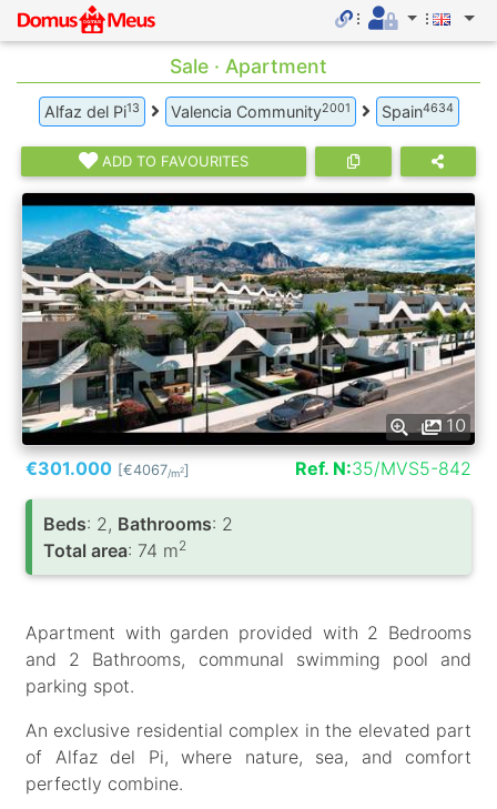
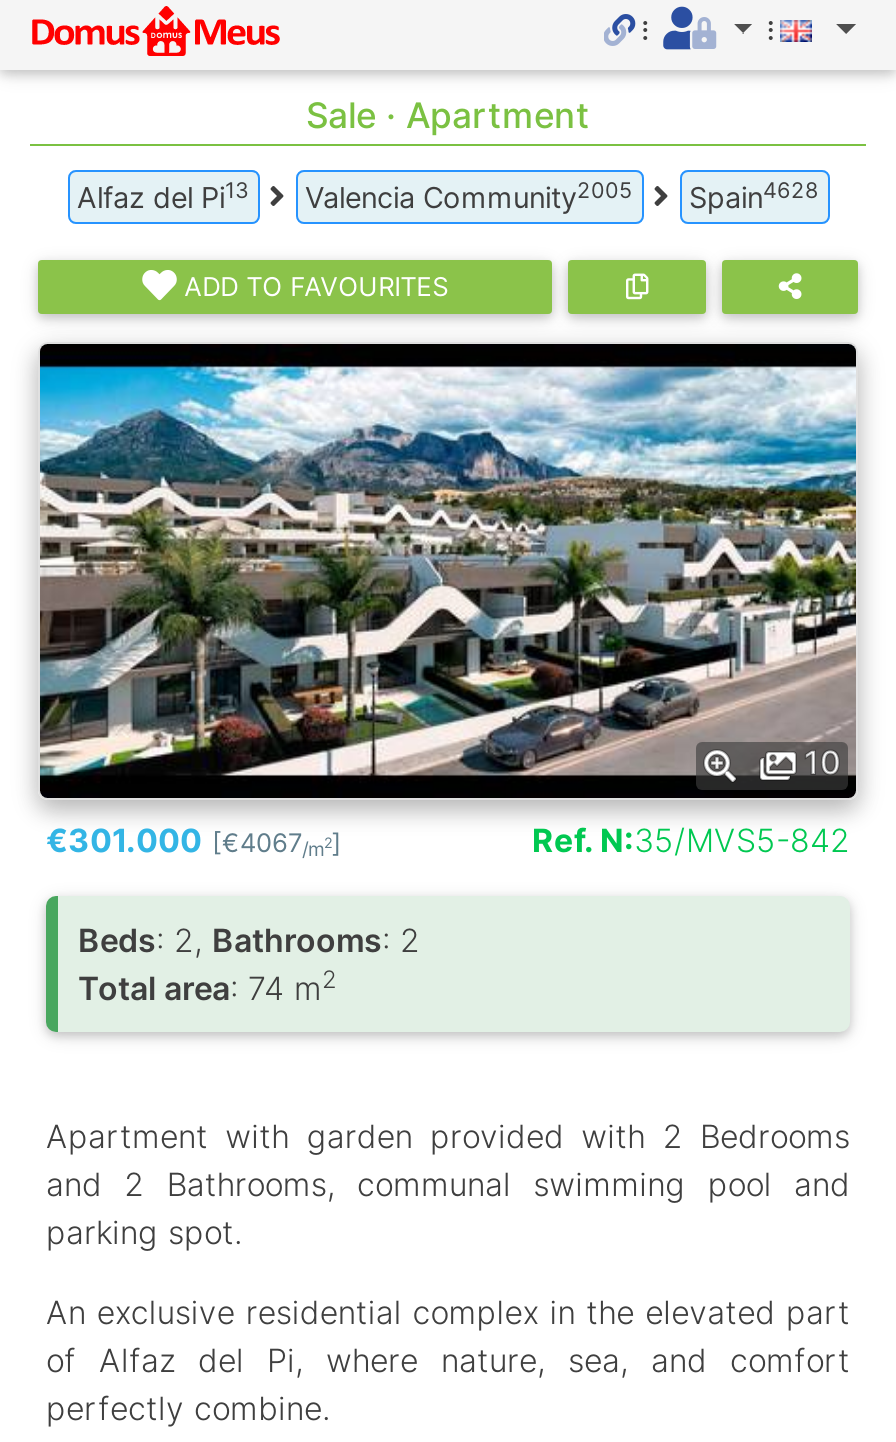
[170,101,350,121] Valencia Community2001 -> [305,177,633,214] Valencia Community2005
[381,101,453,121] Spain4634 -> [689,177,819,214] Spain4628

